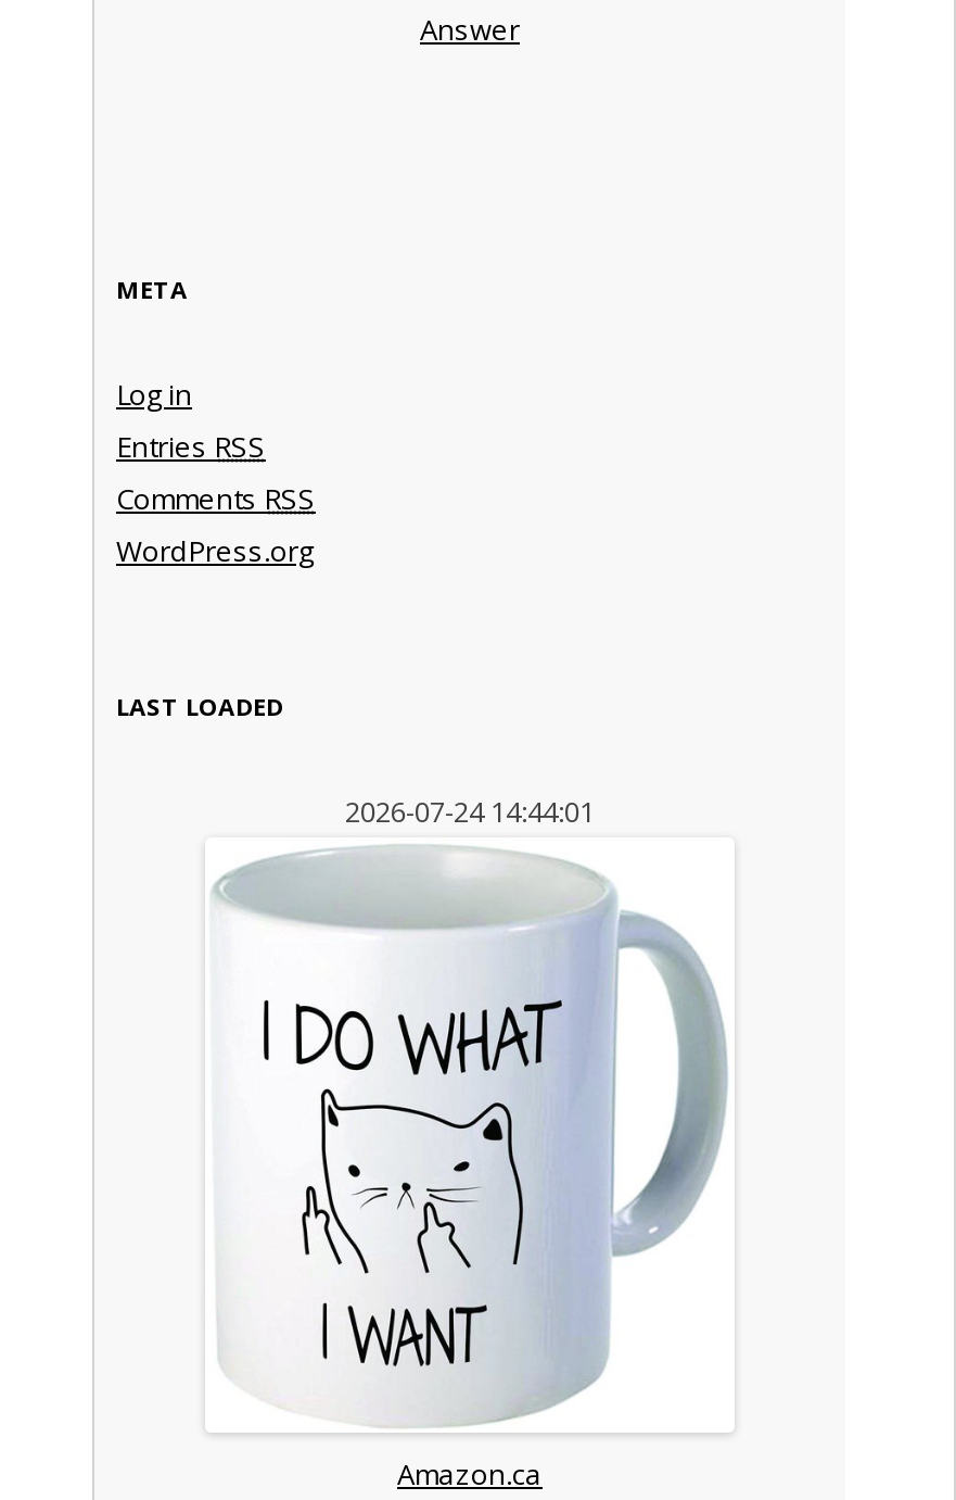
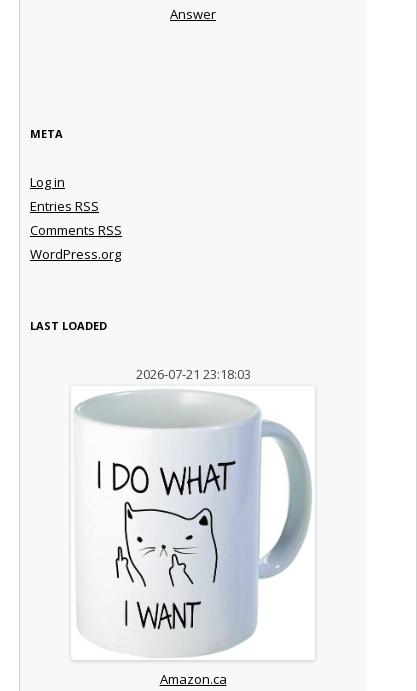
[345,791,595,830] 2026-07-24 14:44:01 -> [135,365,250,383] 2026-07-21 23:18:03

